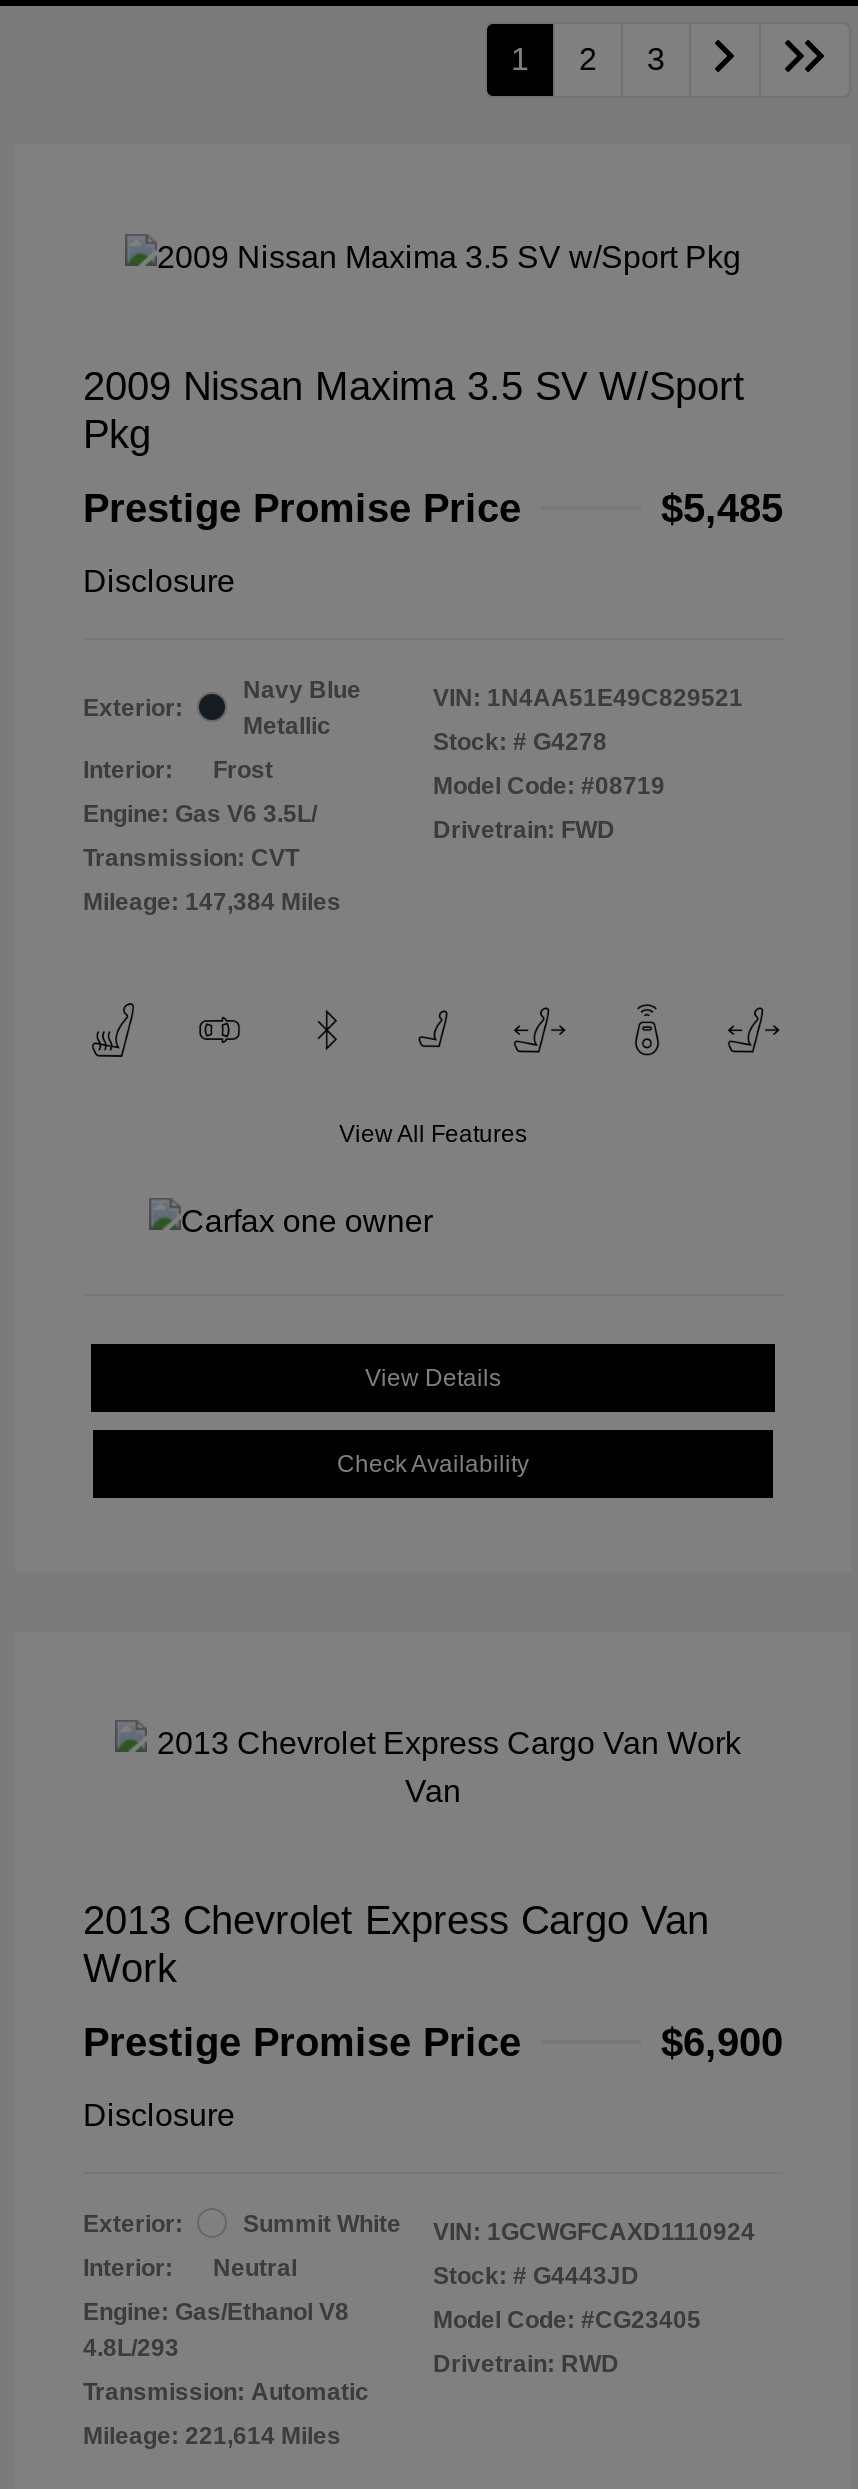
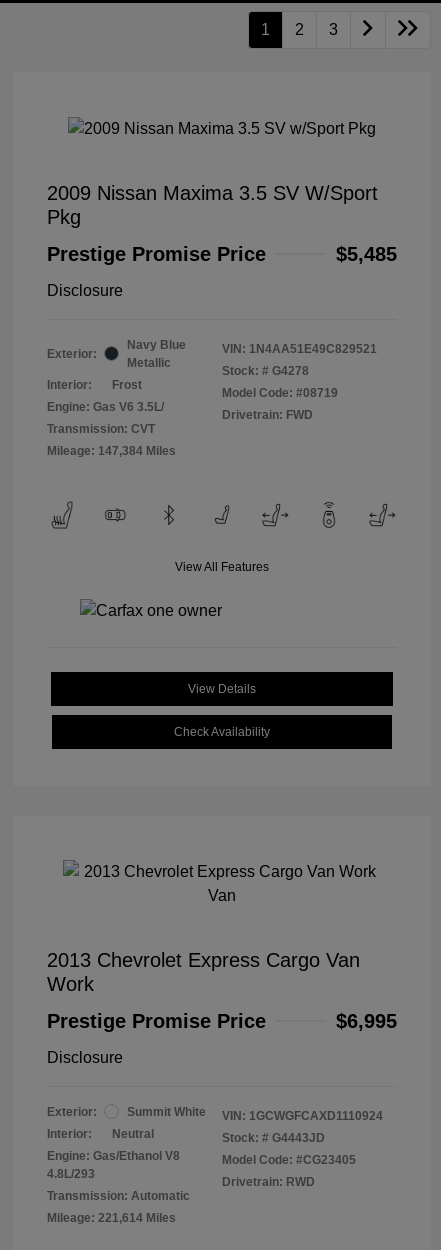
[661,2020,783,2064] $6,900 -> [336,1010,397,1032] $6,995

